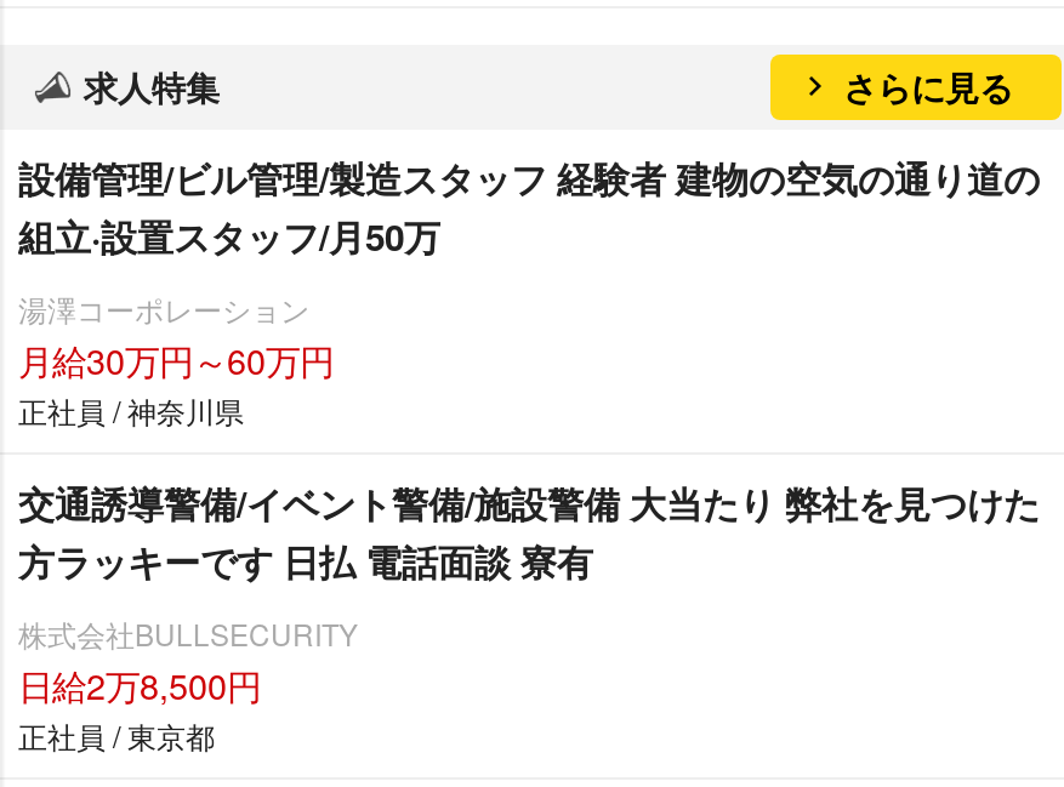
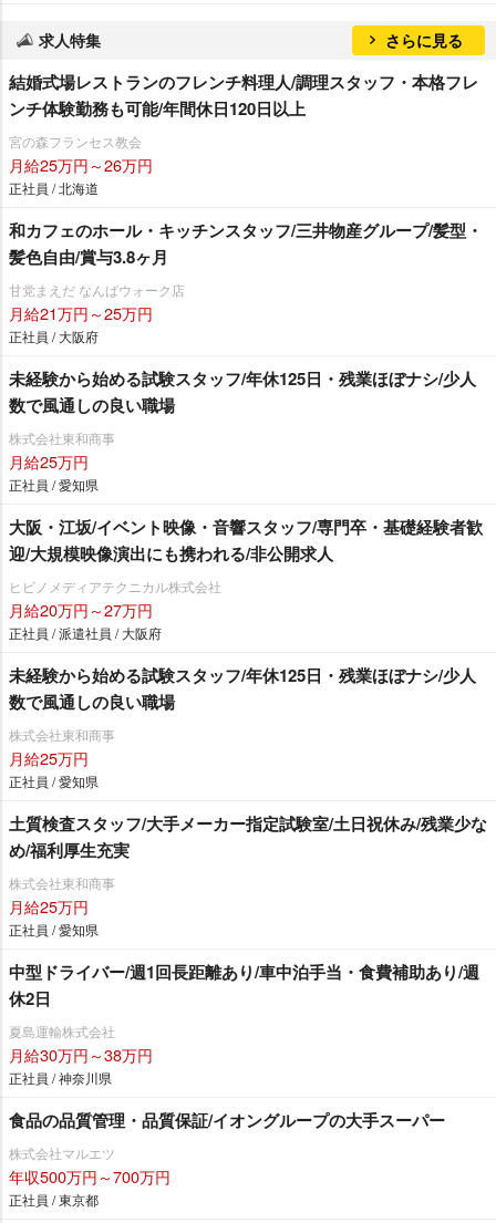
[18,152,1040,384] 設備管理/ビル管理/製造スタッフ 経験者 建物の空気の通り道の | 組立·設置スタッフ/月50万 | 湯澤コーポレーション | 月給30万円～60万円 -> [9,70,487,1066] 結婚式場レストランのフレンチ料理人/調理スタッフ・本格フレ | ンチ体験勤務も可能/年間休日120日以上 | 宮の森フランセス教会 | 月給25万円～26万円 | 正社員 / 北海道 | 和カフェのホール・キッチンスタッフ/三井物産グループ/髪型・ | 髪色自由/賞与3.8ヶ月 | 甘党まえだ なんばウォーク店 | 月給21万円～25万円 | 正社員 / 大阪府 | 未経験から始める試験スタッフ/年休125日・残業ほぼナシ/少人 | 数で風通しの良い職場 | 株式会社東和商事 | 月給25万円 | 正社員 / 愛知県 | 大阪・江坂/イベント映像・音響スタッフ/専門卒・基礎経験者歓 | 迎/大規模映像演出にも携われる/非公開求人 | ヒビノメディアテクニカル株式会社 | 月給20万円～27万円 | 正社員 / 派遣社員 / 大阪府 | 未経験から始める試験スタッフ/年休125日・残業ほぼナシ/少人 | 数で風通しの良い職場 | 株式会社東和商事 | 月給25万円 | 正社員 / 愛知県 | 土質検査スタッフ/大手メーカー指定試験室/土日祝休み/残業少な | め/福利厚生充実 | 株式会社東和商事 | 月給25万円 | 正社員 / 愛知県 | 中型ドライバー/週1回長距離あり/車中泊手当・食費補助あり/週 | 休2日 | 夏島運輸株式会社 | 月給30万円～38万円
moved [18,389,244,430] -> [9,1068,112,1087]: 正社員 / 神奈川県
[18,477,1040,588] 交通誘導警備/イベント警備/施設警備 大当たり 弊社を見つけた | 方ラッキーです 日払 電話面談 寮有 -> [9,1108,445,1132] 食品の品質管理・品質保証/イオングループの大手スーパー
[18,612,358,709] 株式会社BULLSECURITY | 日給2万8,500円 -> [9,1143,170,1188] 株式会社マルエツ | 年収500万円～700万円

